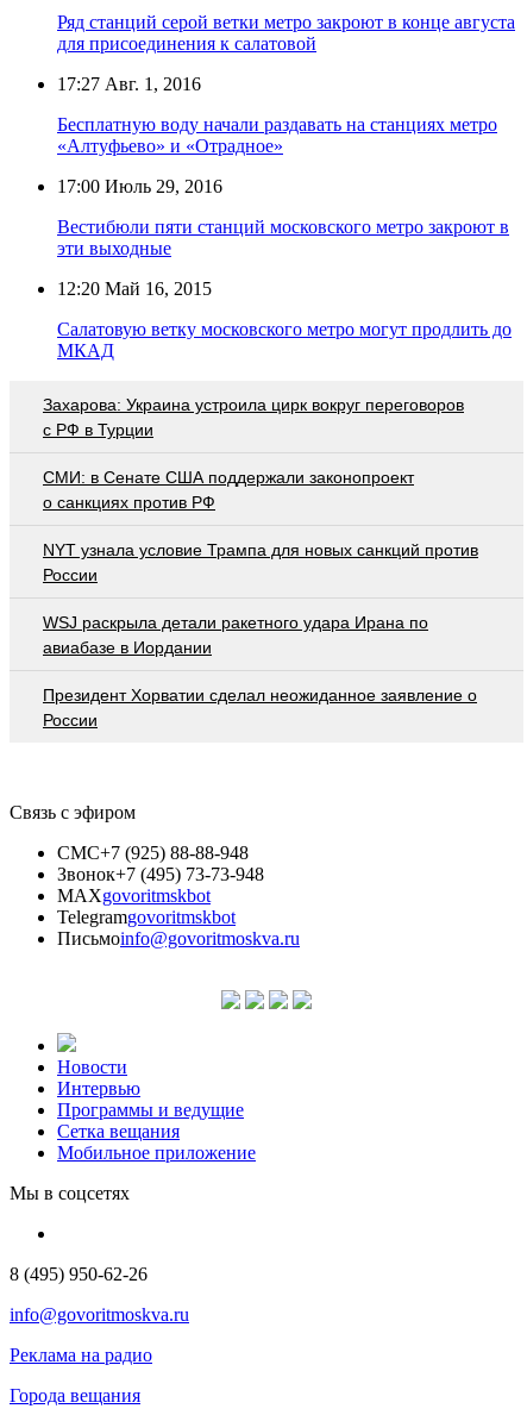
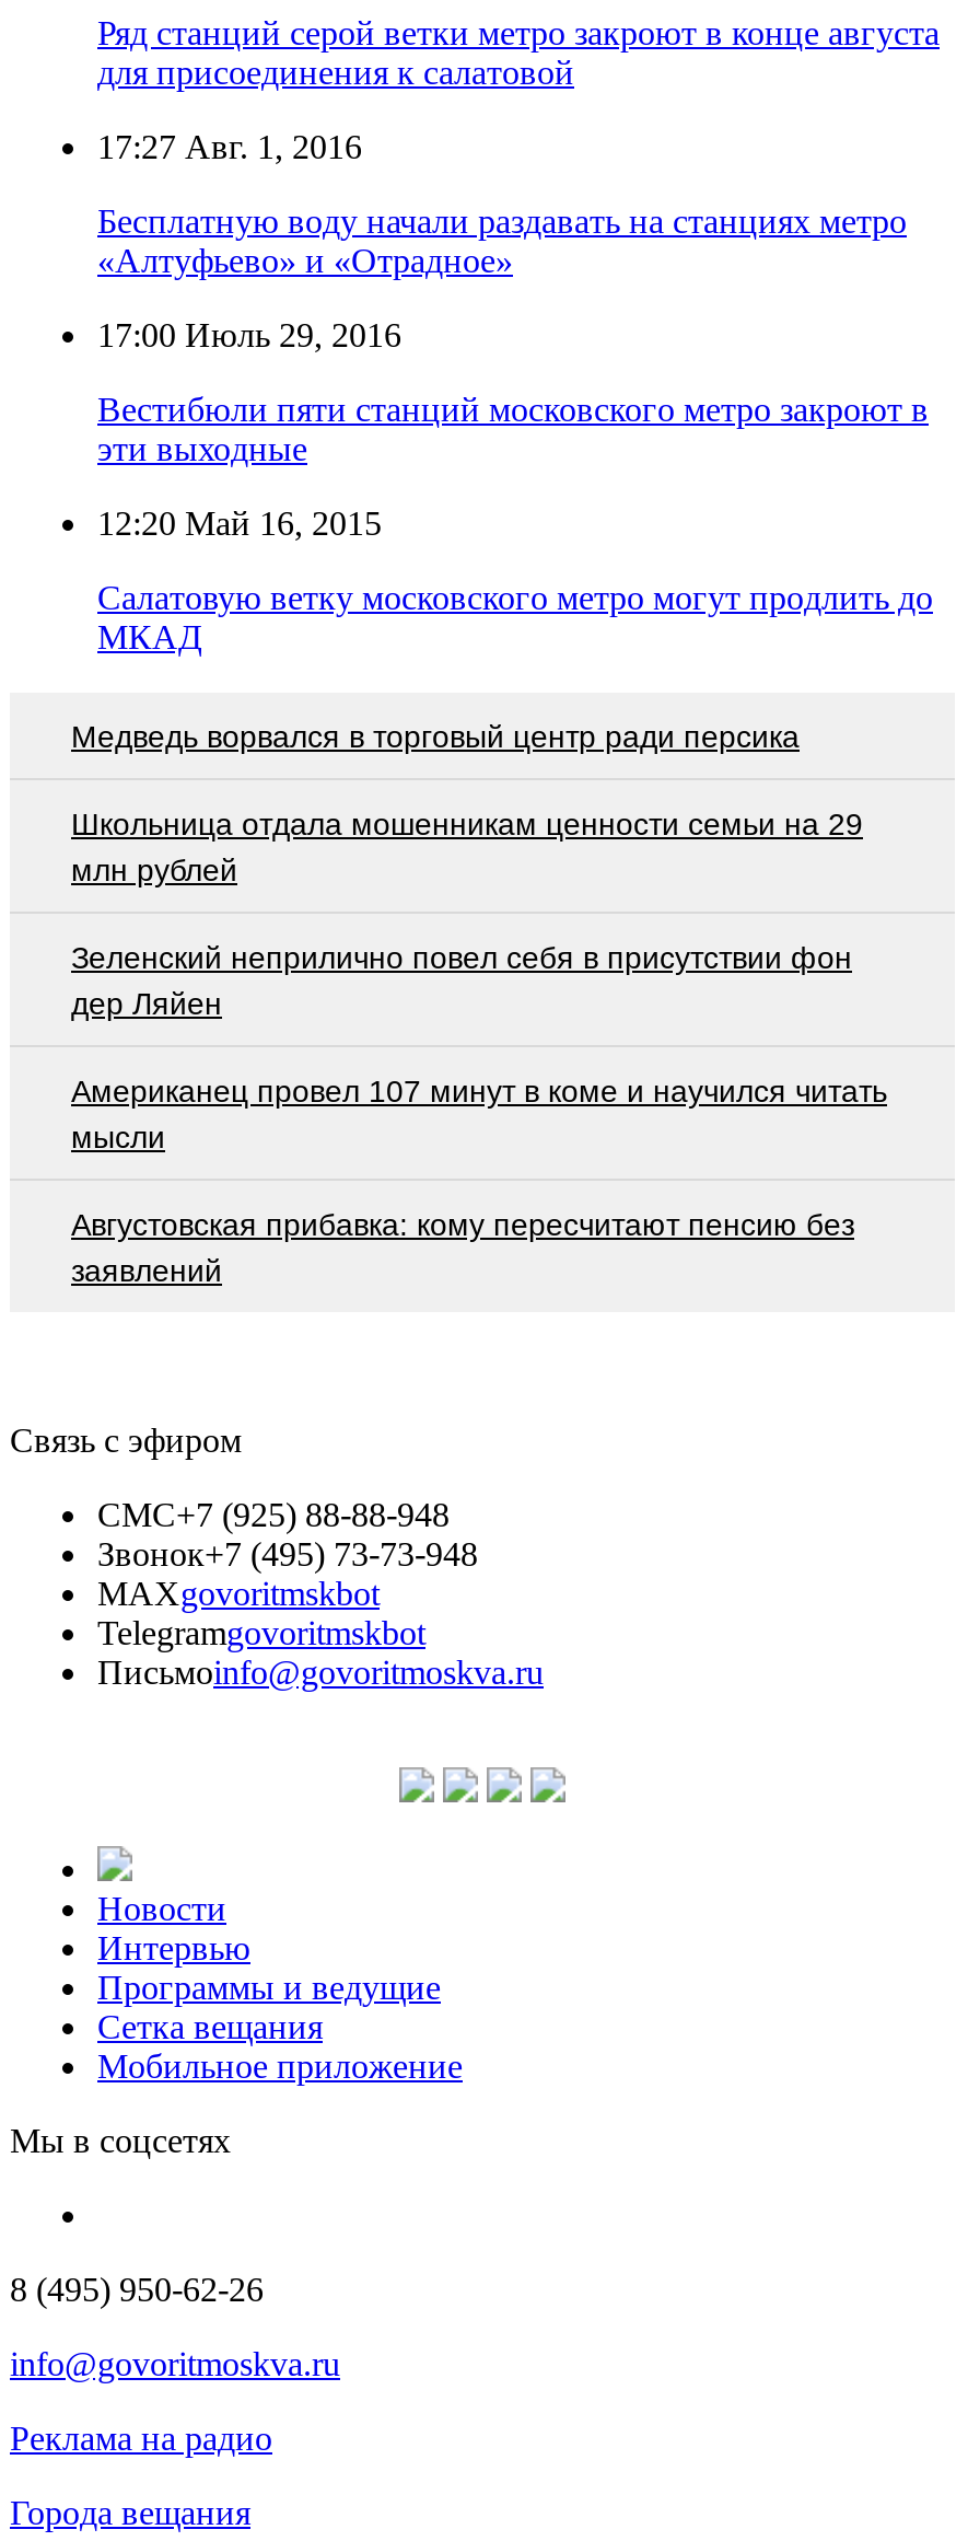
[43,395,464,439] Захарова: Украина устроила цирк вокруг переговоров | с РФ в Турции -> [71,718,800,753] Медведь ворвался в торговый центр ради персика
[43,467,414,511] СМИ: в Сенате США поддержали законопроект | о санкциях против РФ -> [71,806,863,887] Школьница отдала мошенникам ценности семьи на 29 | млн рублей
[43,540,478,584] NYT узнала условие Трампа для новых санкций против | России -> [71,939,852,1020] Зеленский неприлично повел cебя в присутствии фон | дер Ляйен
[43,612,428,656] WSJ раскрыла детали ракетного удара Ирана по | авиабазе в Иордании -> [71,1073,887,1154] Американец провел 107 минут в коме и научился читать | мысли
[43,685,477,729] Президент Хорватии сделал неожиданное заявление о | России -> [71,1206,854,1287] Августовская прибавка: кому пересчитают пенсию без | заявлений

